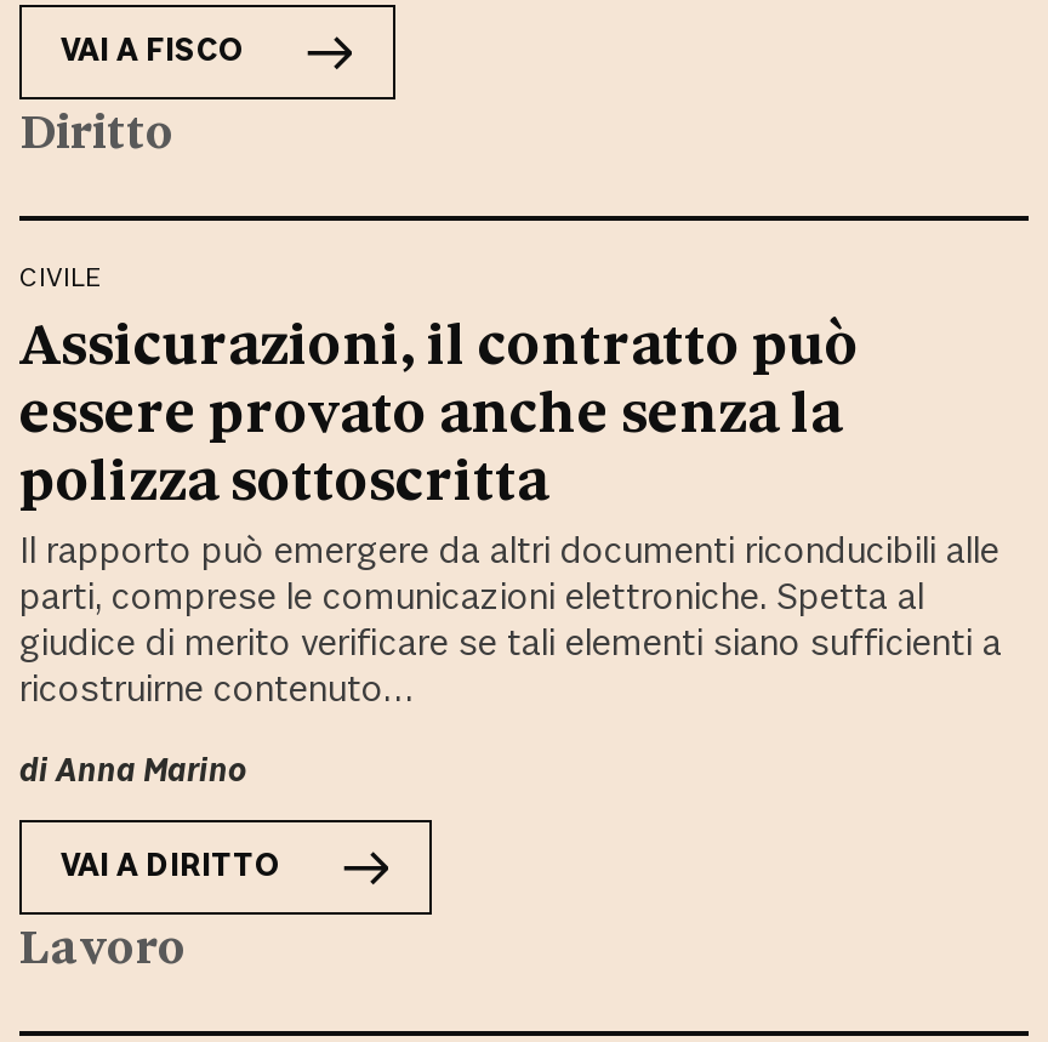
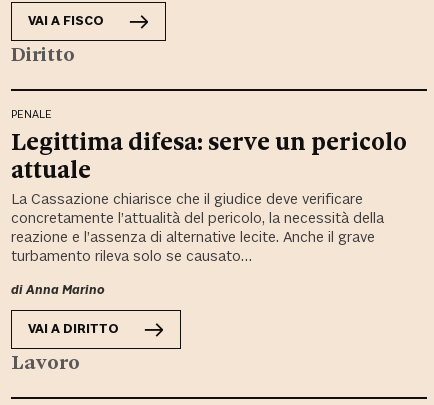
[19,259,1002,714] CIVILE | Assicurazioni, il contratto può | essere provato anche senza la | polizza sottoscritta | Il rapporto può emergere da altri documenti riconducibili alle | parti, comprese le comunicazioni elettroniche. Spetta al | giudice di merito verificare se tali elementi siano sufficienti a | ricostruirne contenuto… -> [11,107,407,266] PENALE | Legittima difesa: serve un pericolo | attuale | La Cassazione chiarisce che il giudice deve verificare | concretamente l’attualità del pericolo, la necessità della | reazione e l’assenza di alternative lecite. Anche il grave | turbamento rileva solo se causato…

